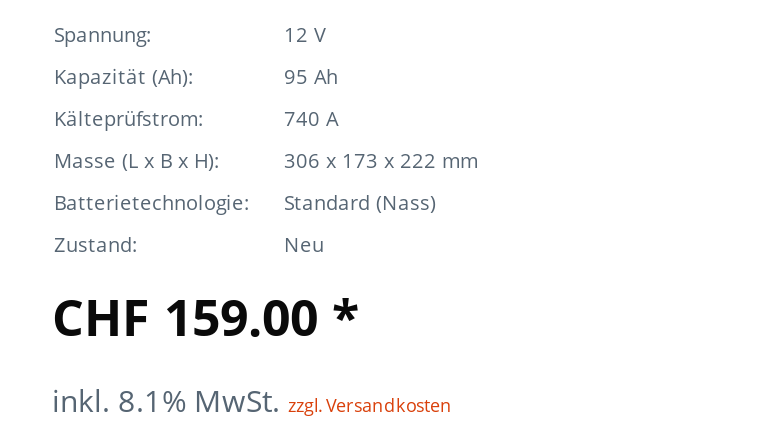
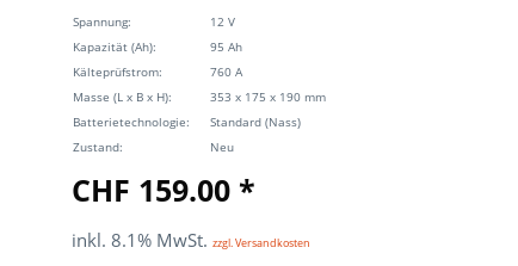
[284,103,338,131] 740 A -> [209,63,242,80] 760 A
[284,145,478,173] 306 x 173 x 222 mm -> [209,88,325,105] 353 x 175 x 190 mm

